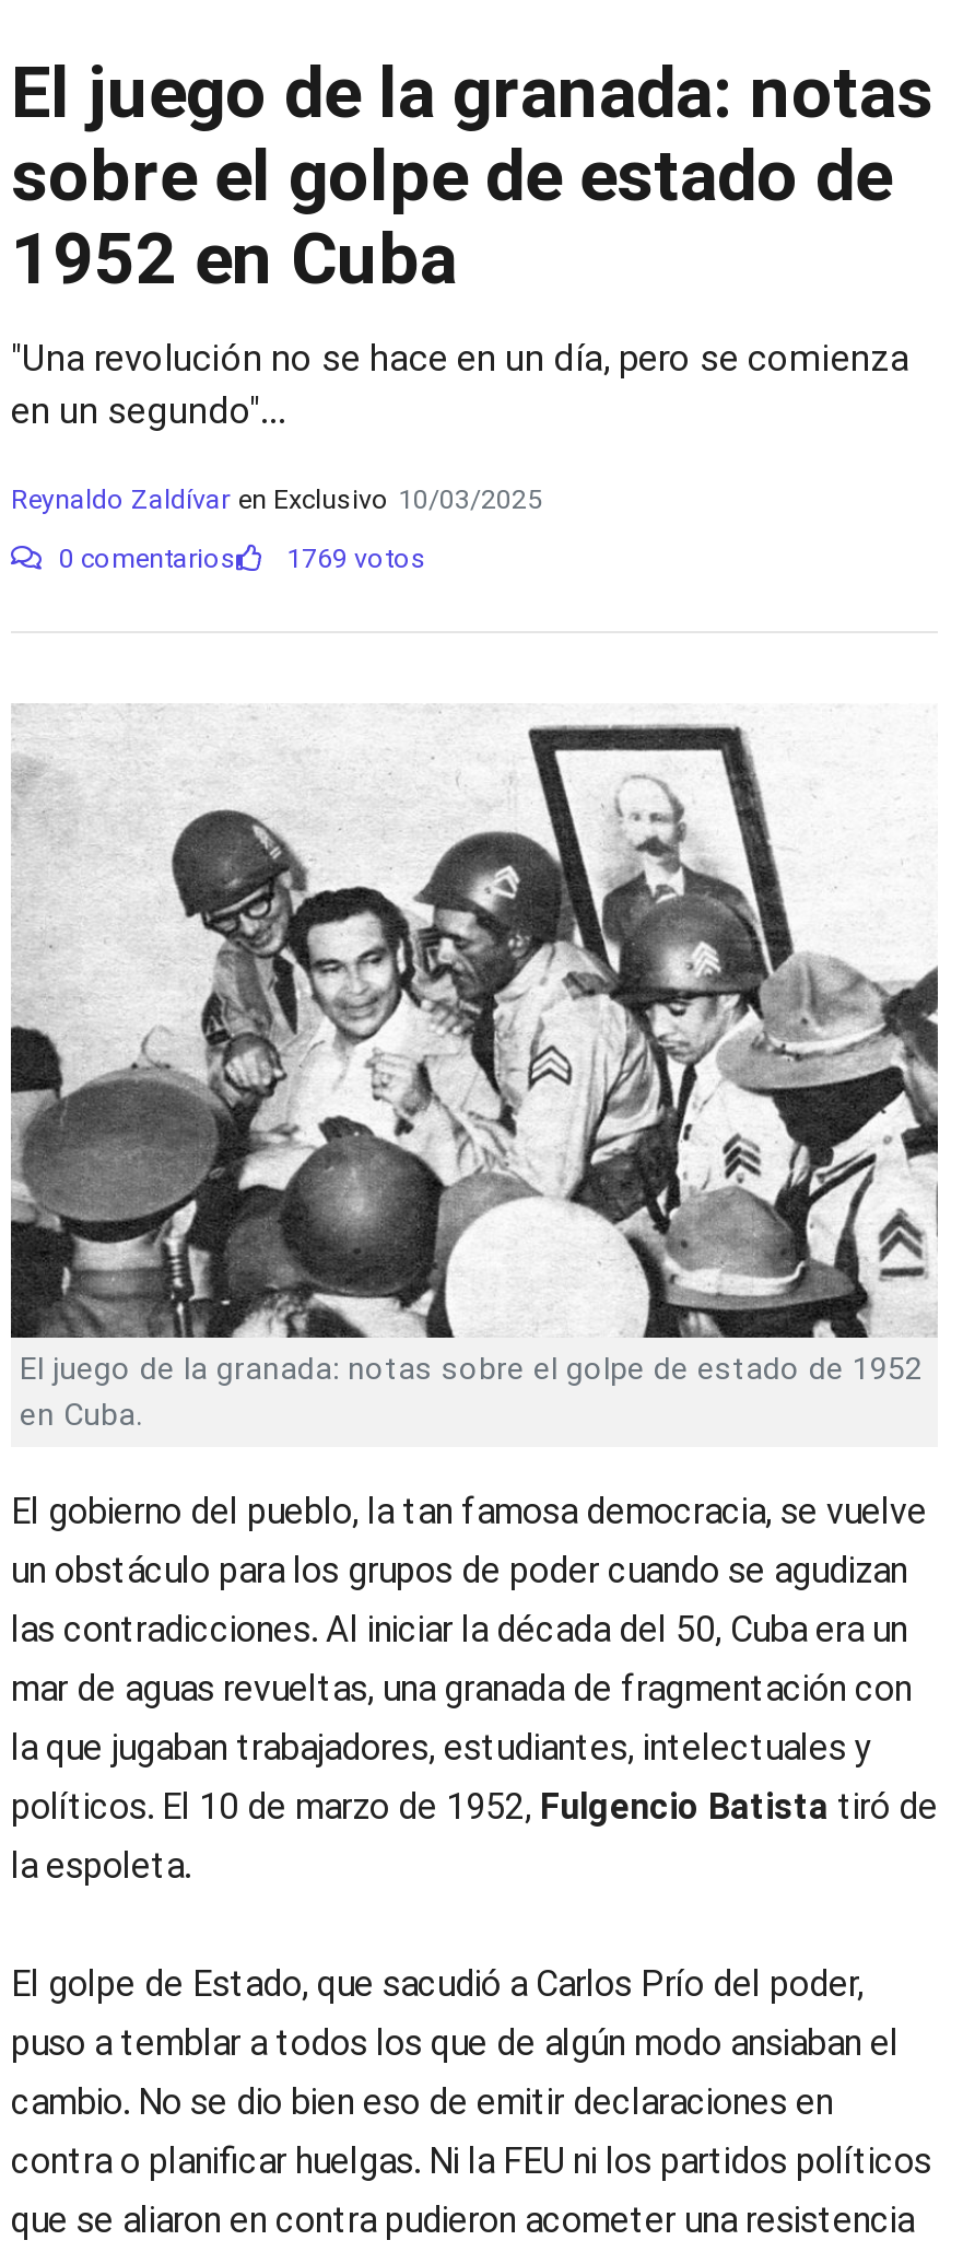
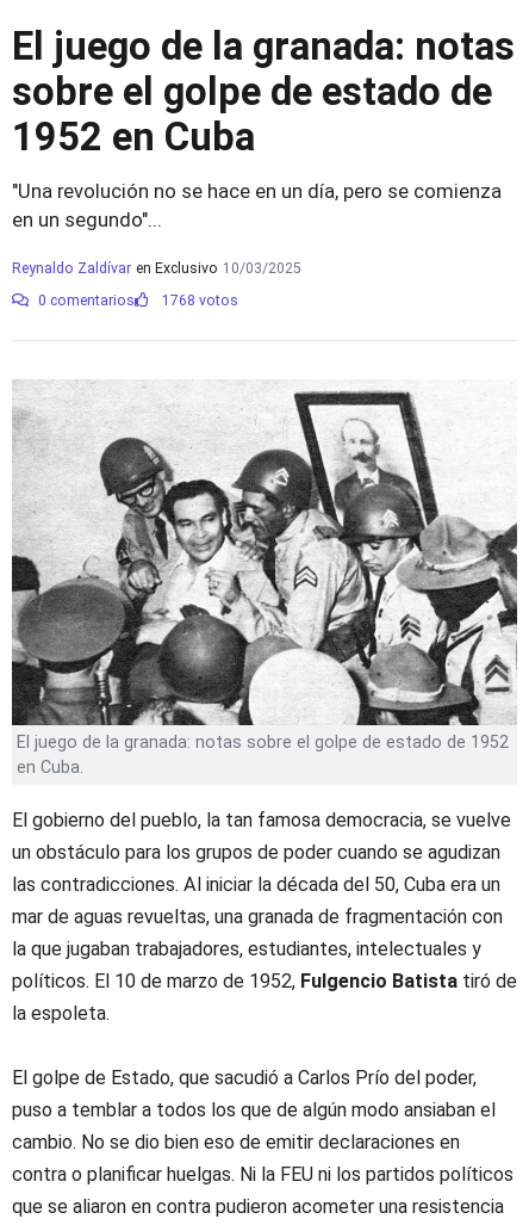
[59,544,426,574] 0 comentarios 1769 votos -> [38,292,238,309] 0 comentarios 1768 votos

